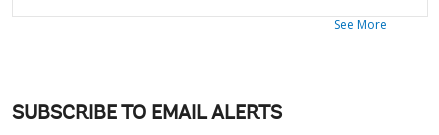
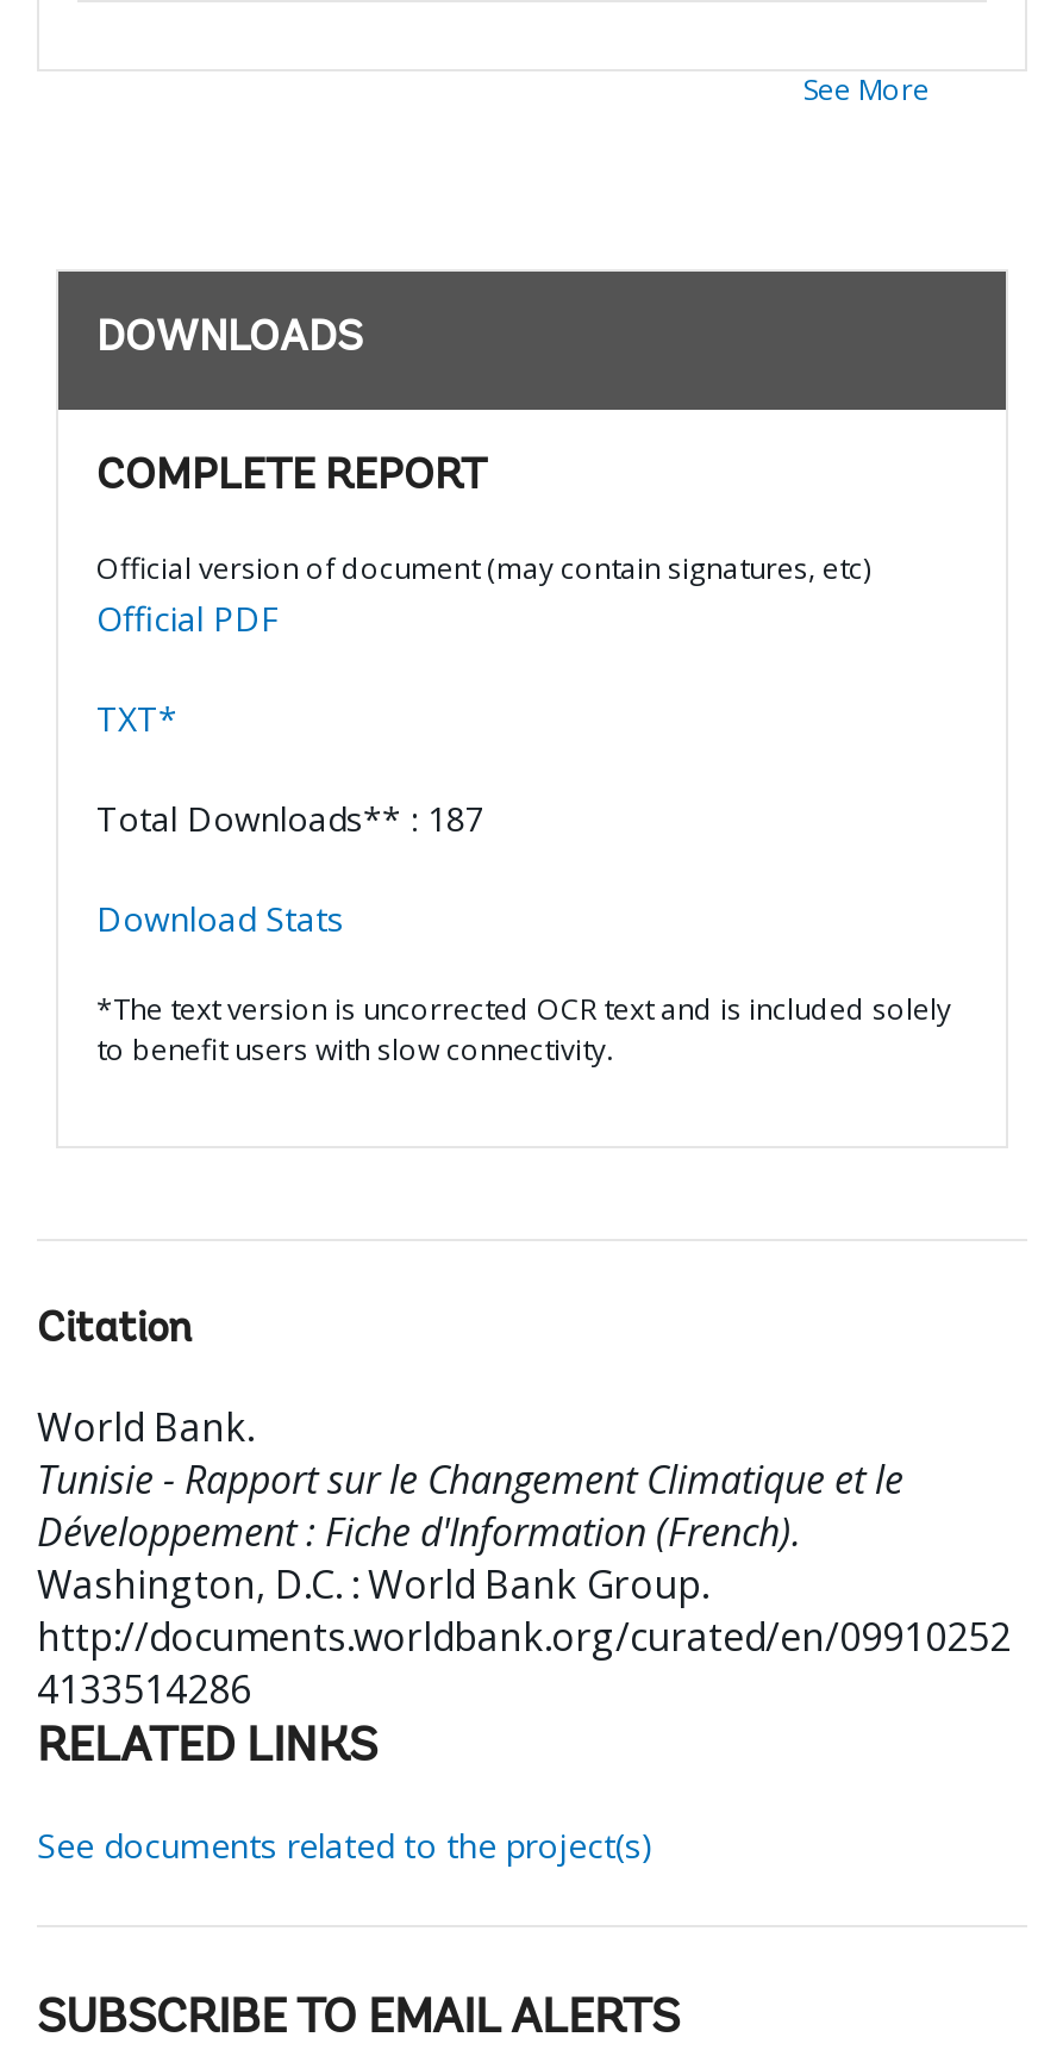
none -> [37,1310,1011,1868] Citation | World Bank. | Tunisie - Rapport sur le Changement Climatique et le | Développement : Fiche d'Information (French). | Washington, D.C. : World Bank Group. | http://documents.worldbank.org/curated/en/09910252 | 4133514286 | RELATED LINKS | See documents related to the project(s)
none -> [96,319,951,1070] DOWNLOADS | COMPLETE REPORT | Official version of document (may contain signatures, etc) | Official PDF | TXT* | Total Downloads** : 187 | Download Stats | *The text version is uncorrected OCR text and is included solely | to benefit users with slow connectivity.

